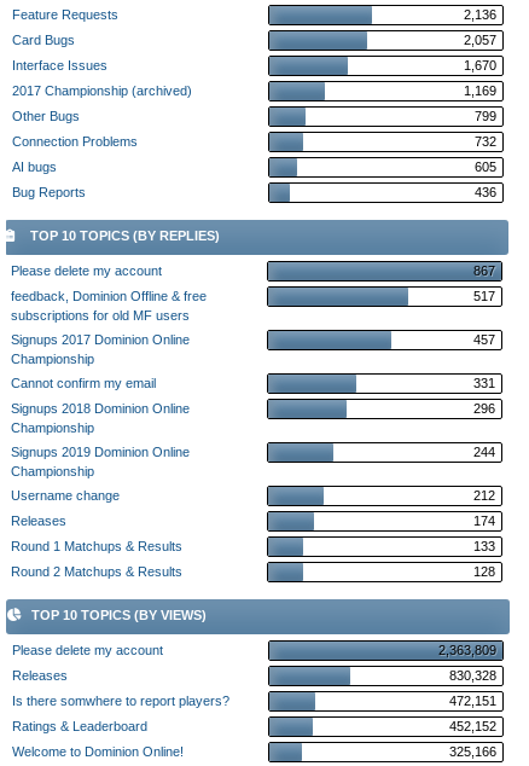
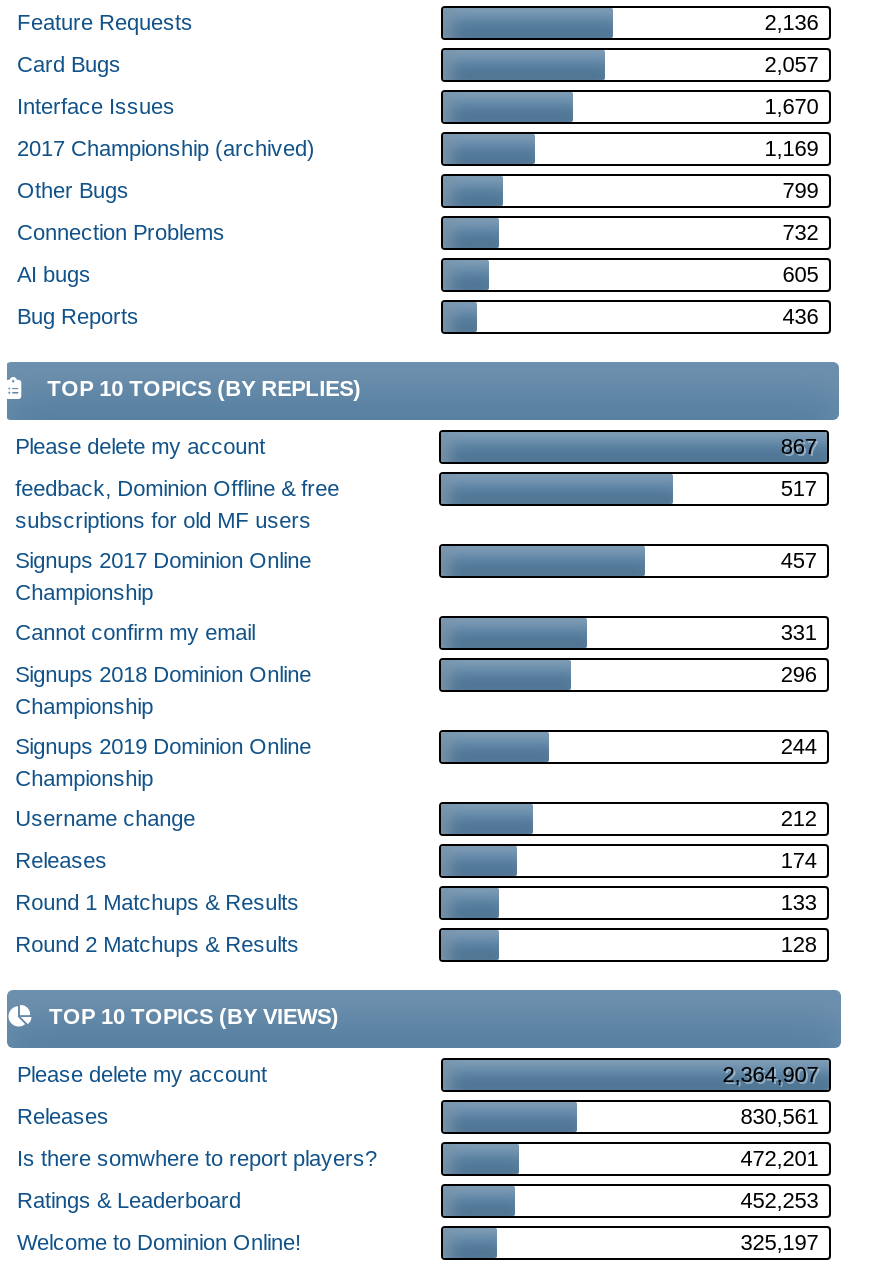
[438,643,496,657] 2,363,809 -> [722,1062,818,1086] 2,364,907
[449,668,496,683] 830,328 -> [740,1104,818,1128] 830,561
[449,694,496,708] 472,151 -> [740,1146,818,1170] 472,201
[449,719,496,733] 452,152 -> [740,1188,818,1212] 452,253
[449,744,496,759] 325,166 -> [740,1230,818,1254] 325,197

